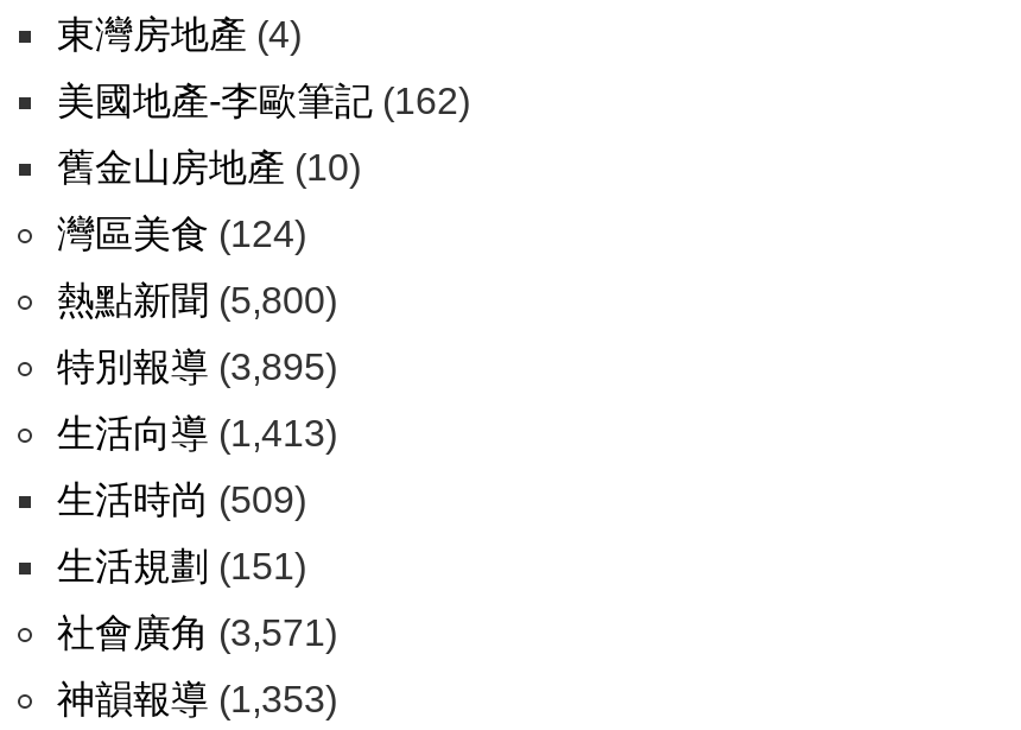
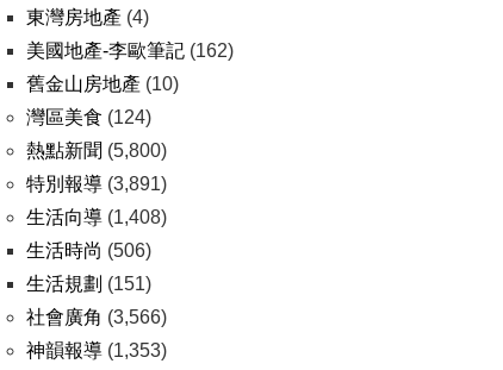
[57,347,337,387] 特別報導(3,895) -> [26,174,167,194] 特別報導(3,891)
[57,413,337,453] 生活向導(1,413) -> [26,207,167,227] 生活向導(1,408)
[57,480,306,520] 生活時尚(509) -> [26,240,151,261] 生活時尚(506)
[57,612,337,653] 社會廣角(3,571) -> [26,307,167,327] 社會廣角(3,566)

